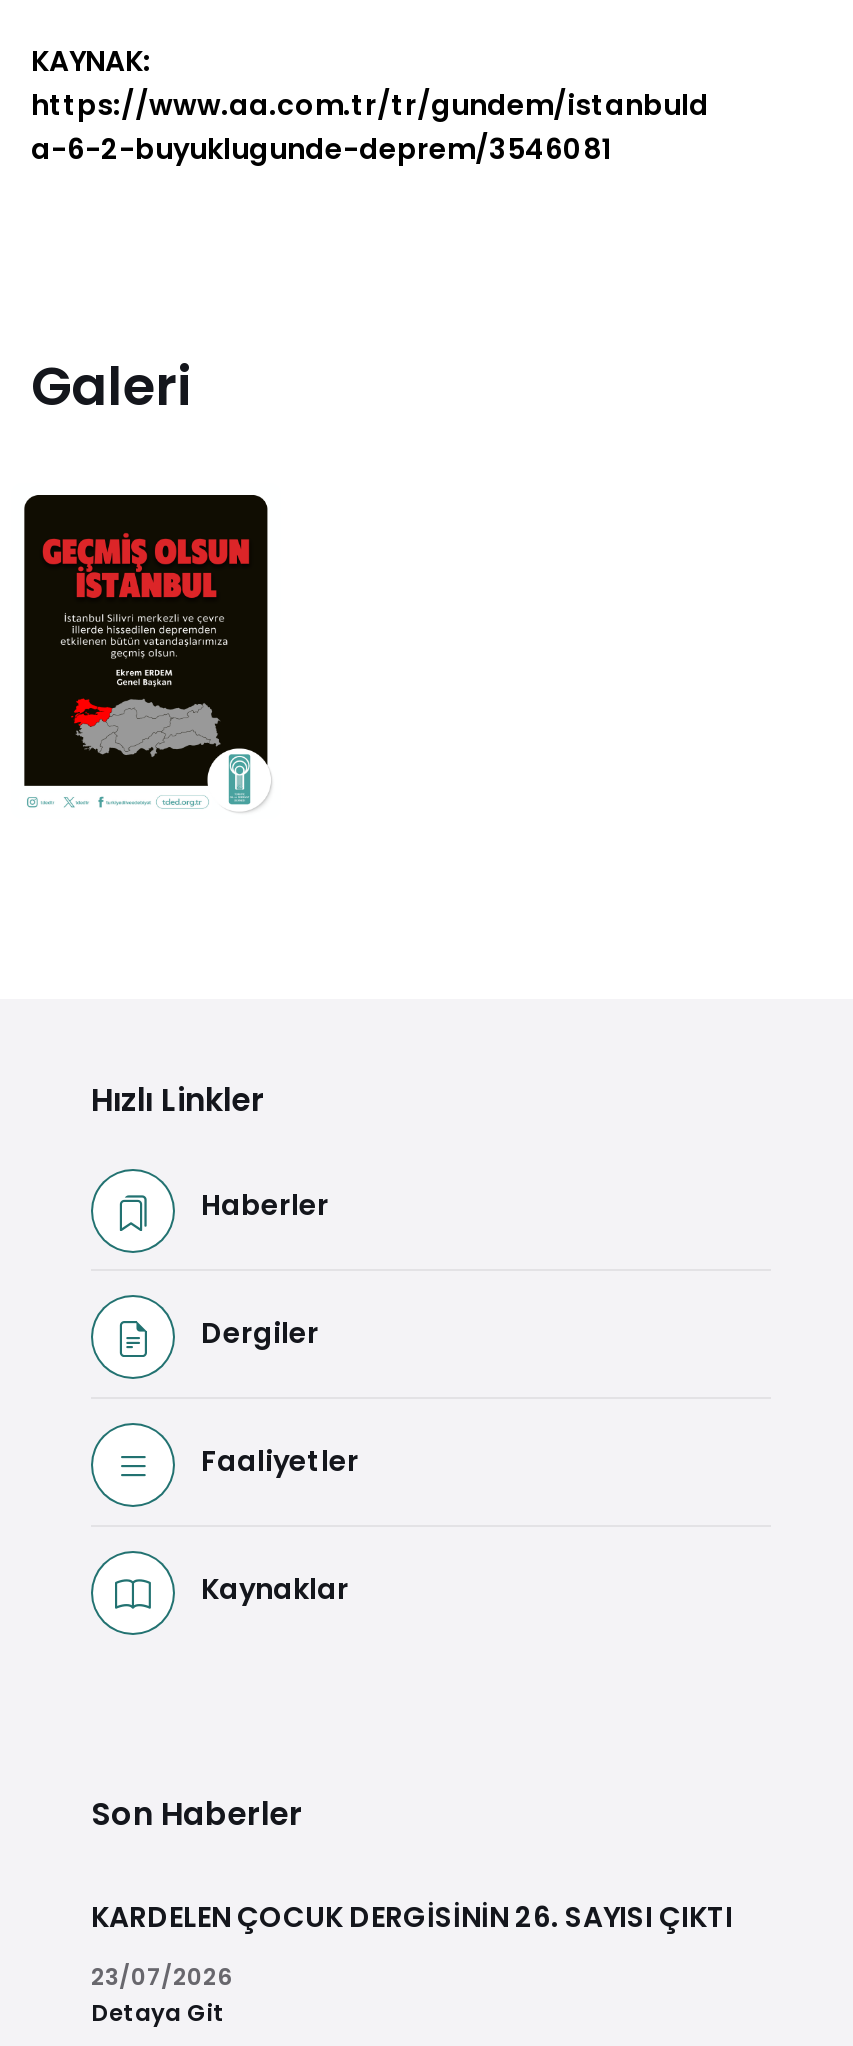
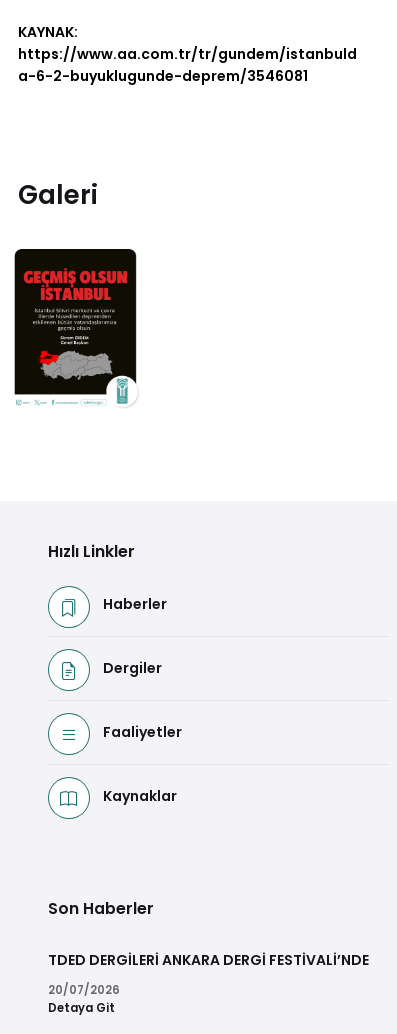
[91,1897,733,1937] KARDELEN ÇOCUK DERGİSİNİN 26. SAYISI ÇIKTI -> [48,950,369,970] TDED DERGİLERİ ANKARA DERGİ FESTİVALİ’NDE
[91,1961,233,1993] 23/07/2026 -> [48,982,120,998] 20/07/2026

